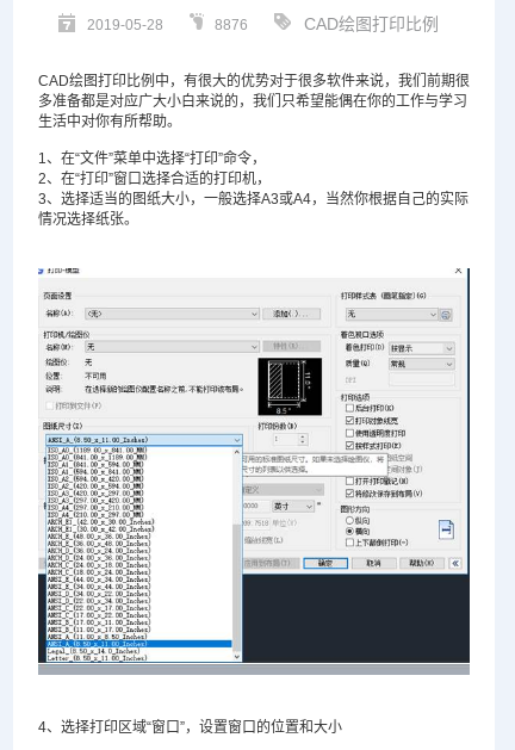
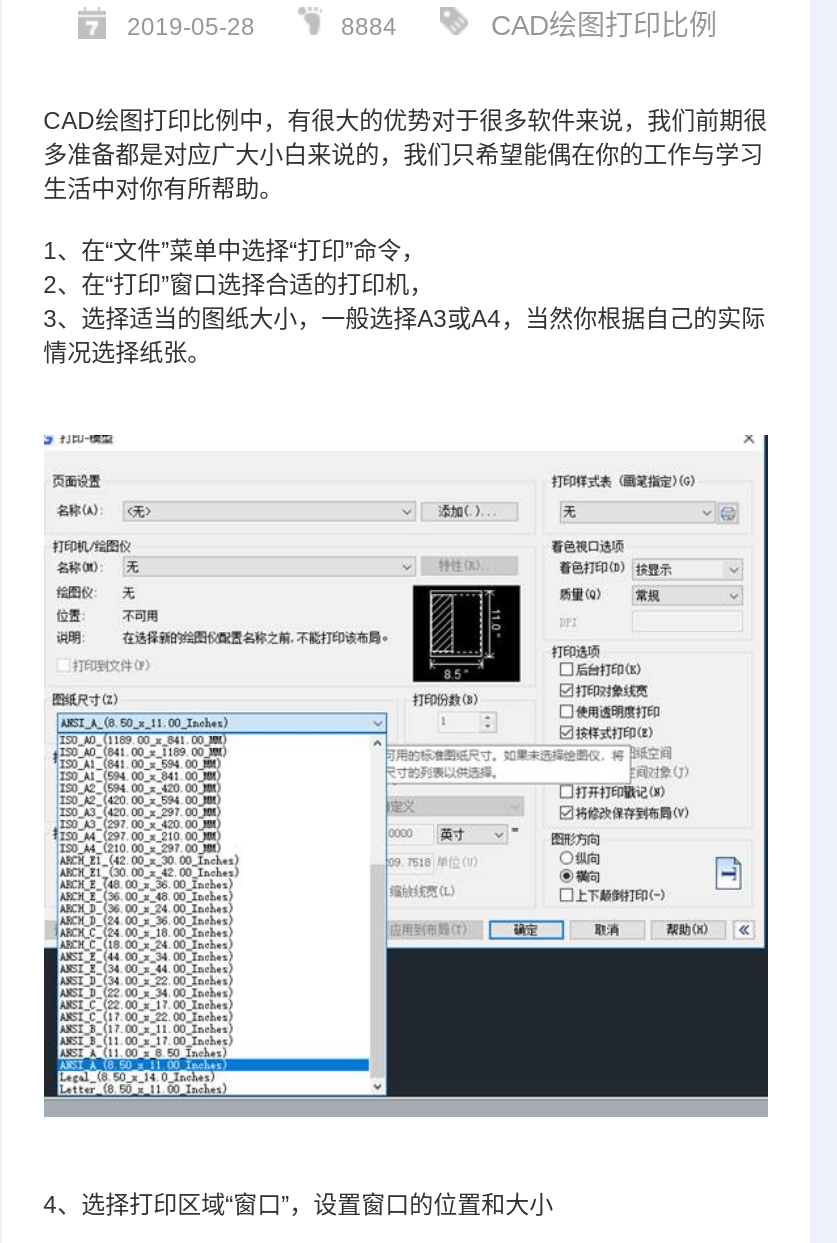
[215,17,249,34] 8876 -> [341,14,397,42] 8884

